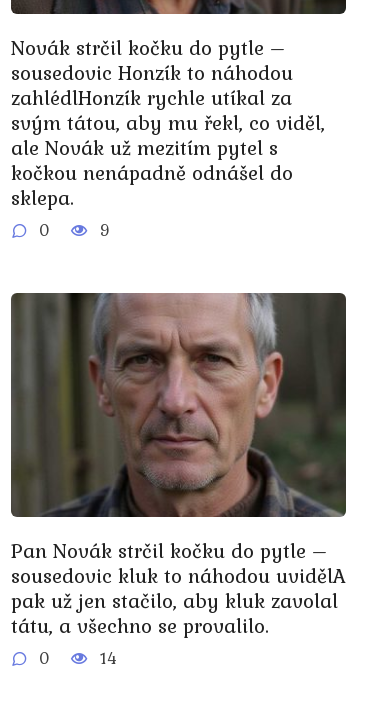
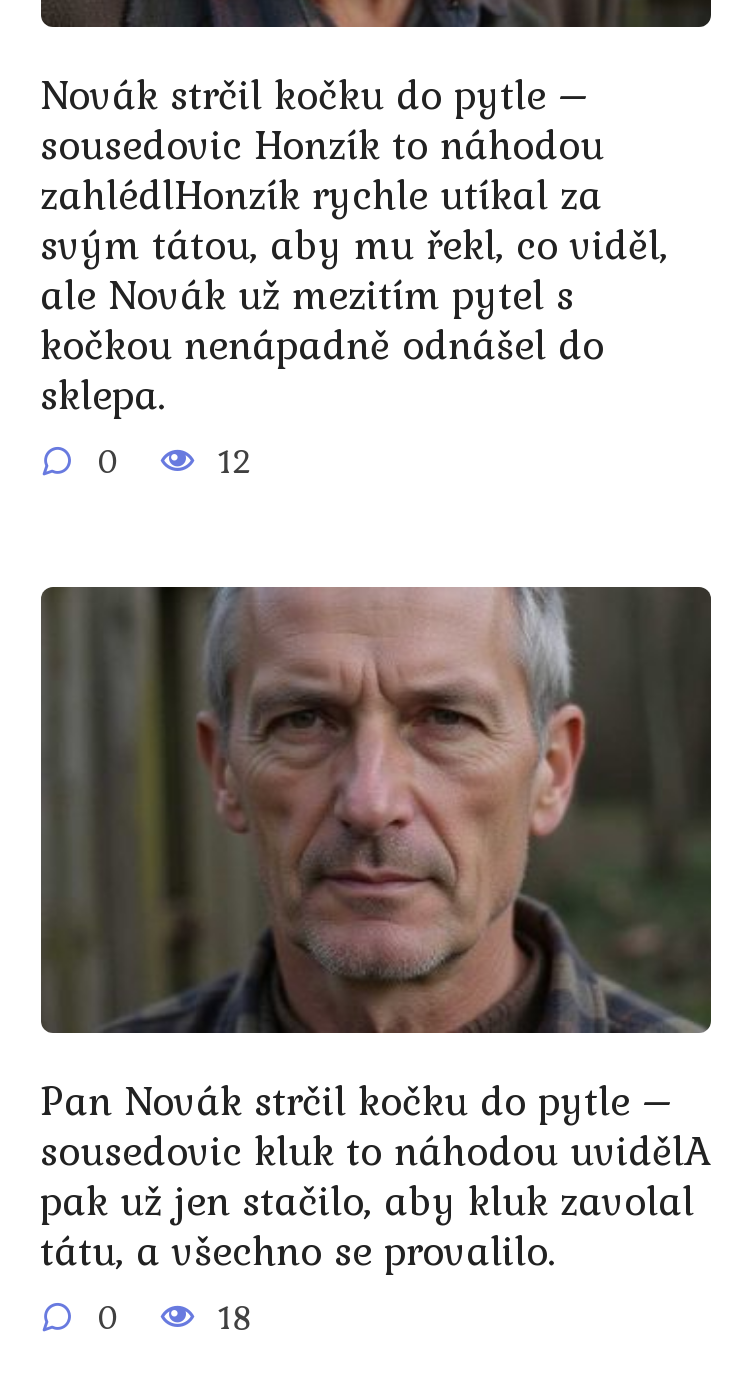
[100,218,111,242] 9 -> [218,437,252,485] 12
[100,646,117,670] 14 -> [218,1292,252,1340] 18

